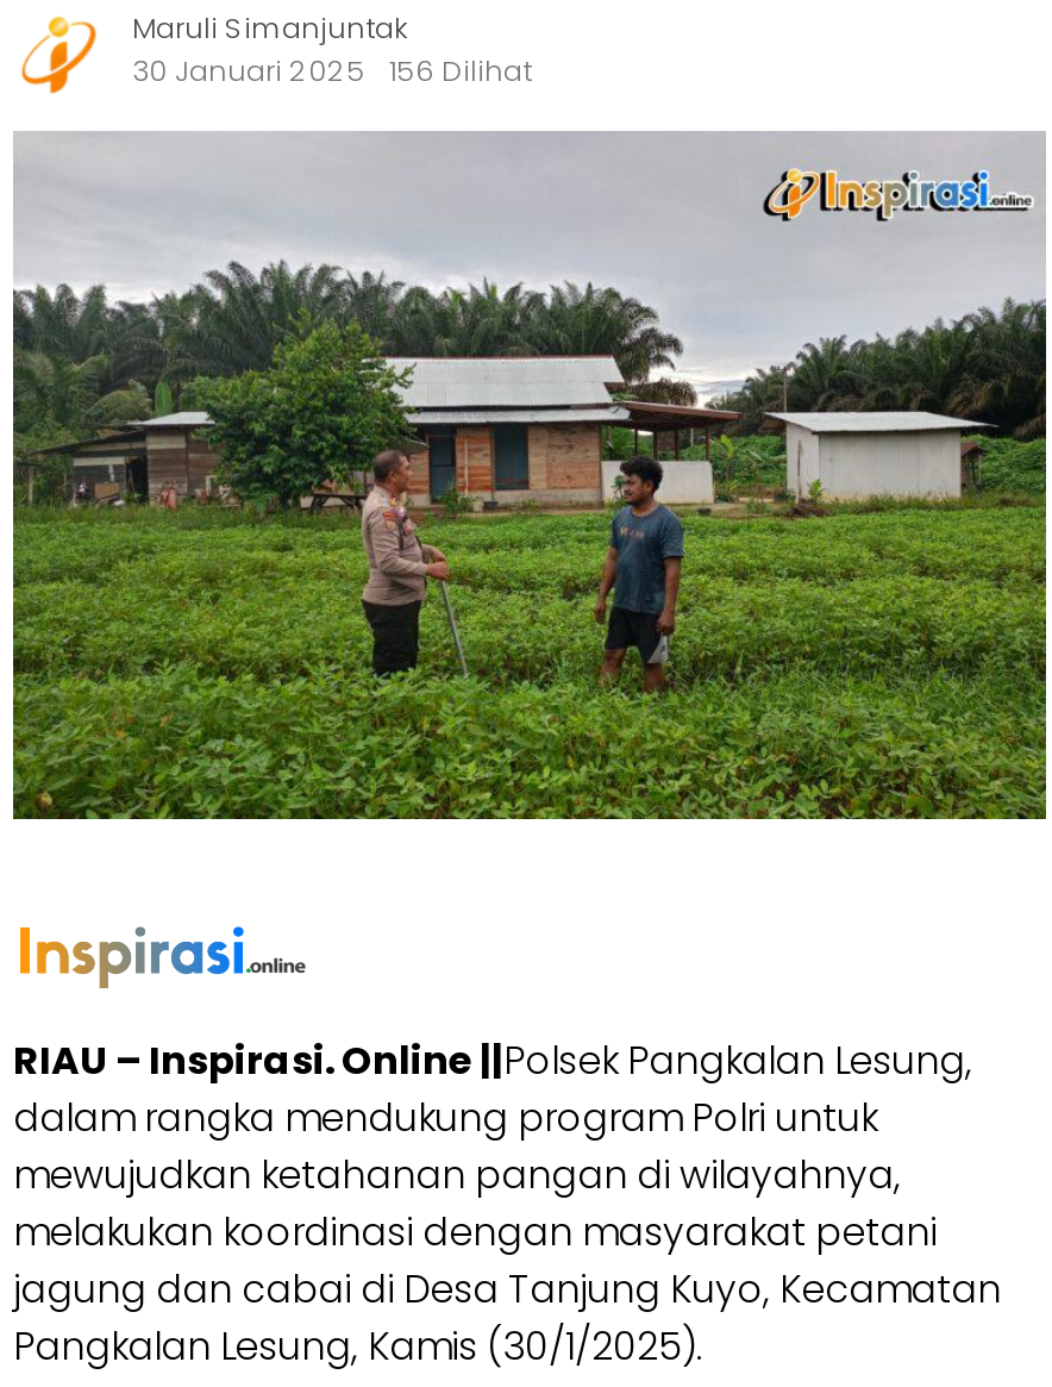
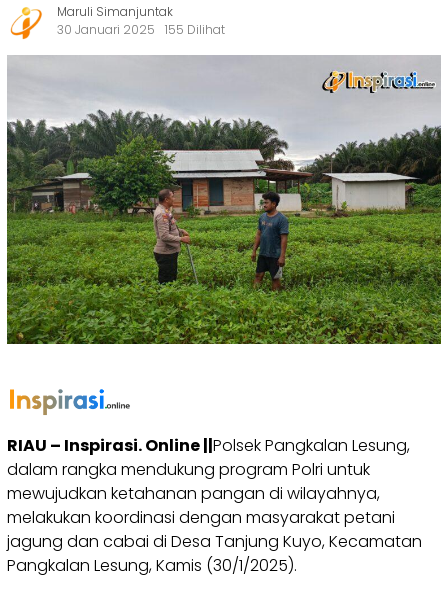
[132,50,532,91] 30 Januari 2025 156 Dilihat -> [57,21,225,38] 30 Januari 2025 155 Dilihat

